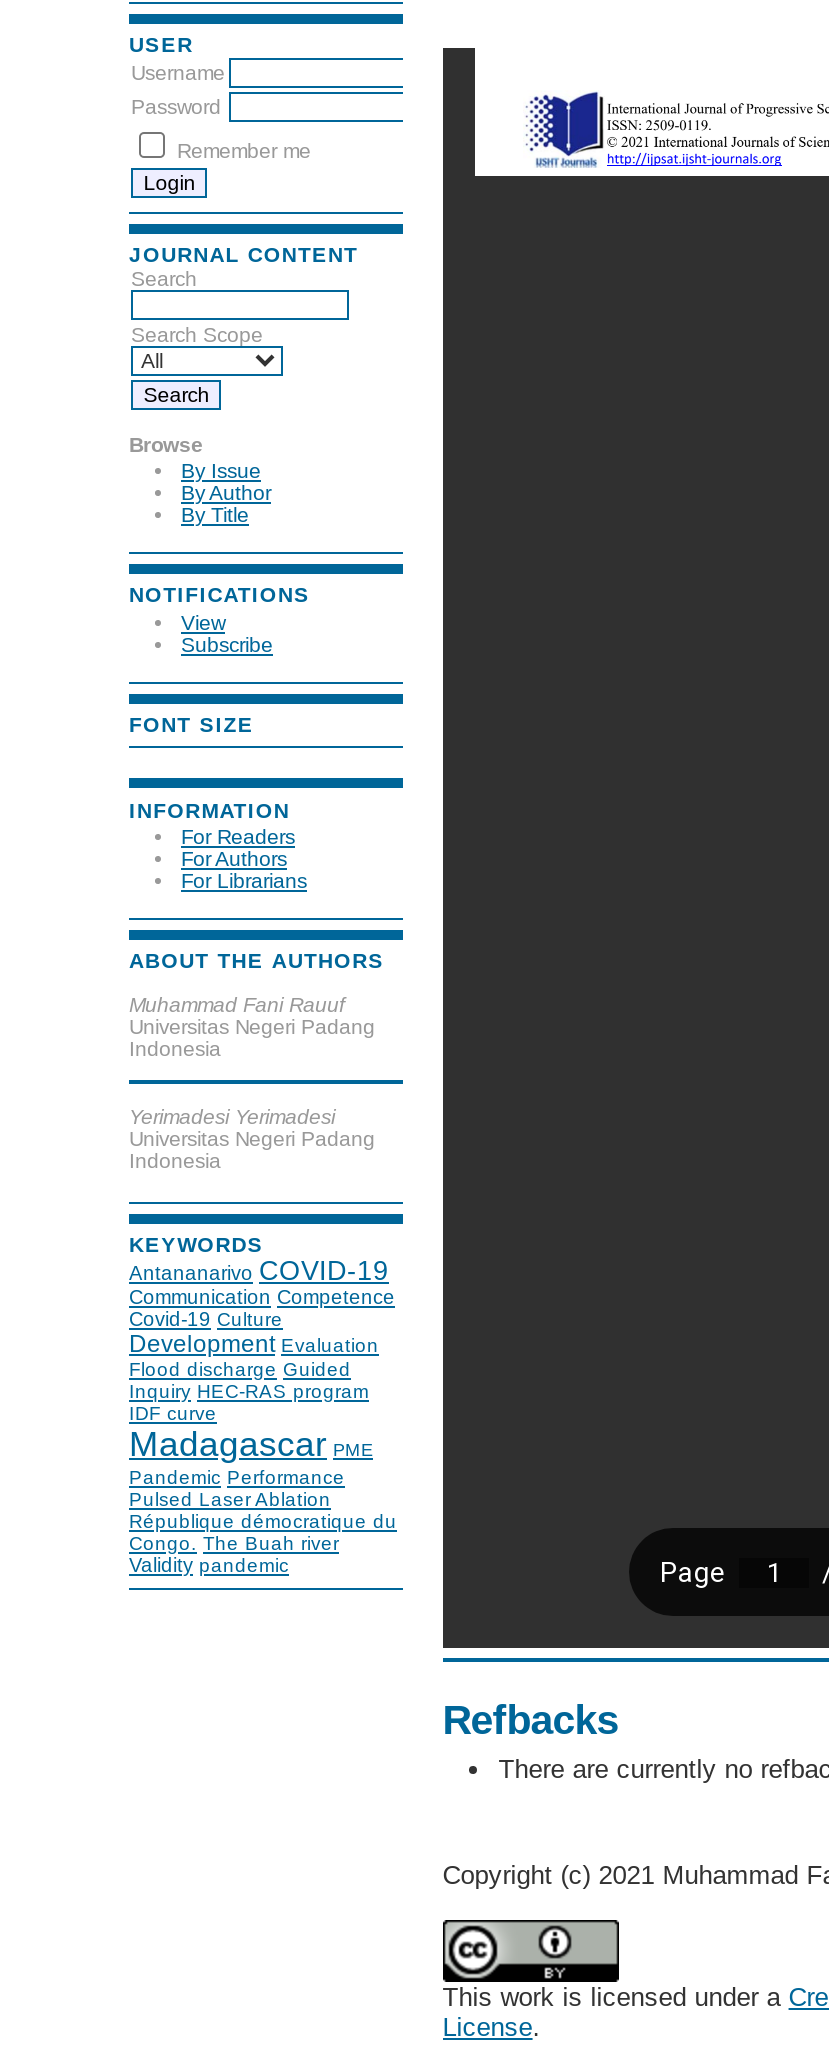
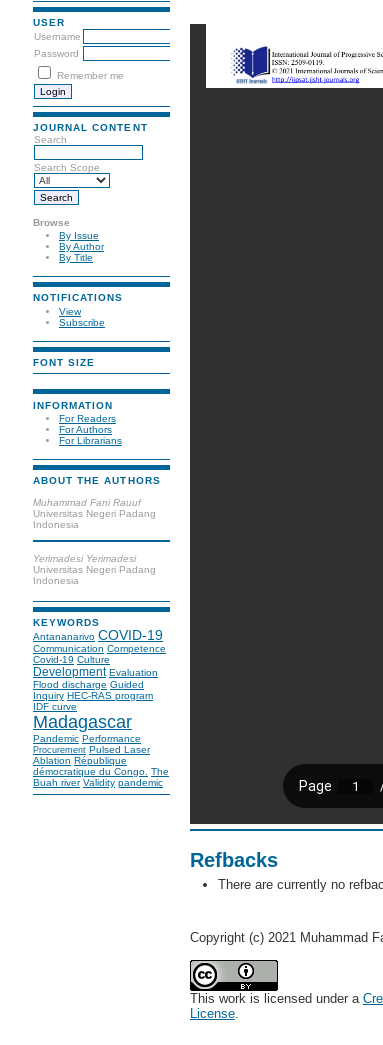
[129,1425,373,1465] Madagascar PME -> [33,712,132,732] Madagascar
[129,1489,397,1577] Pulsed Laser Ablation | République démocratique du | Congo. The Buah river | Validity pandemic -> [33,744,169,788] Procurement Pulsed Laser | Ablation République | démocratique du Congo. The | Buah river Validity pandemic

